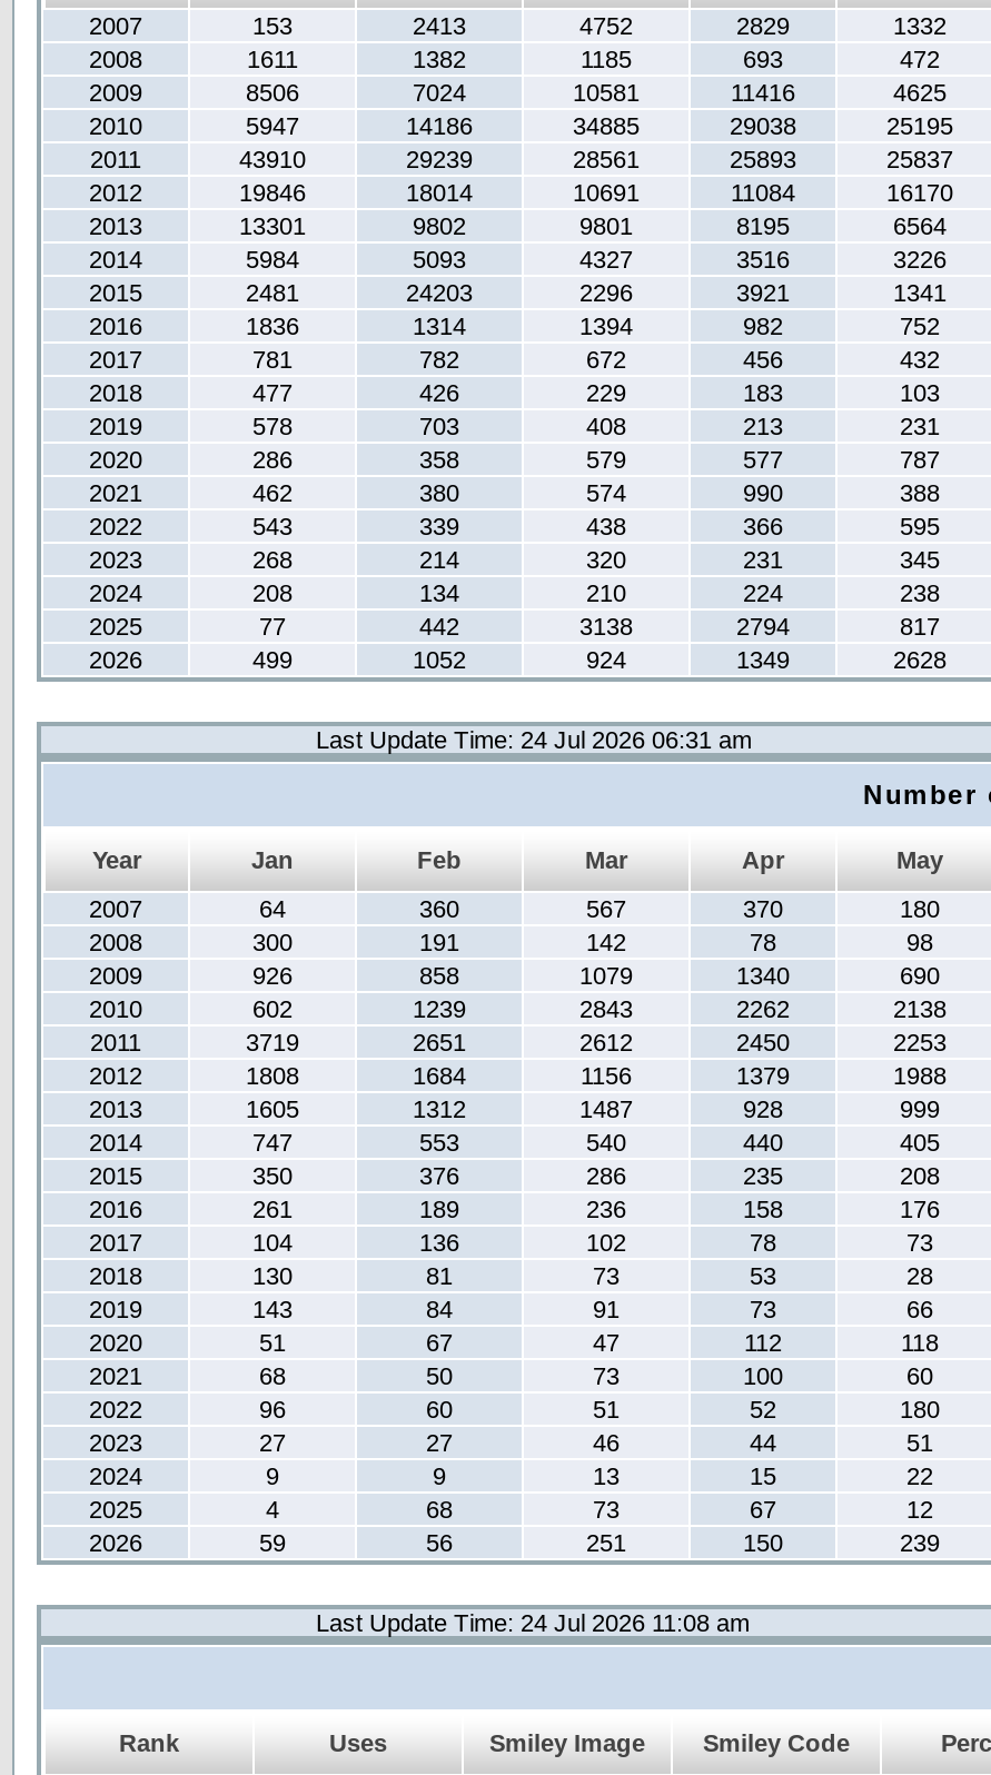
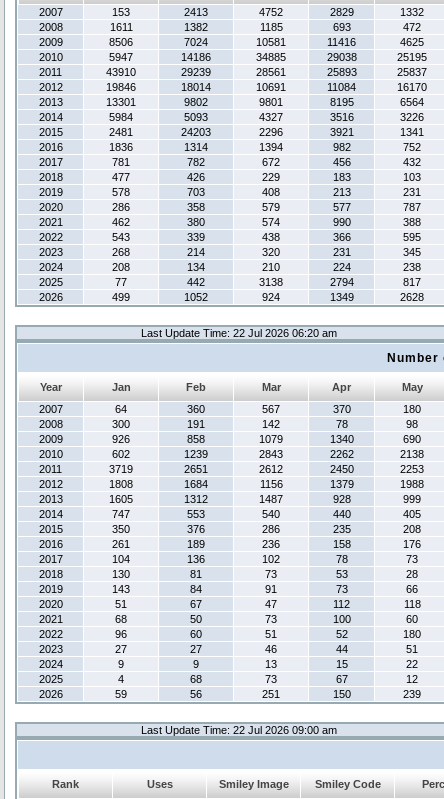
[316,726,752,753] Last Update Time: 24 Jul 2026 06:31 am -> [140,327,336,339] Last Update Time: 22 Jul 2026 06:20 am
[316,1609,750,1636] Last Update Time: 24 Jul 2026 11:08 am -> [140,724,336,736] Last Update Time: 22 Jul 2026 09:00 am

